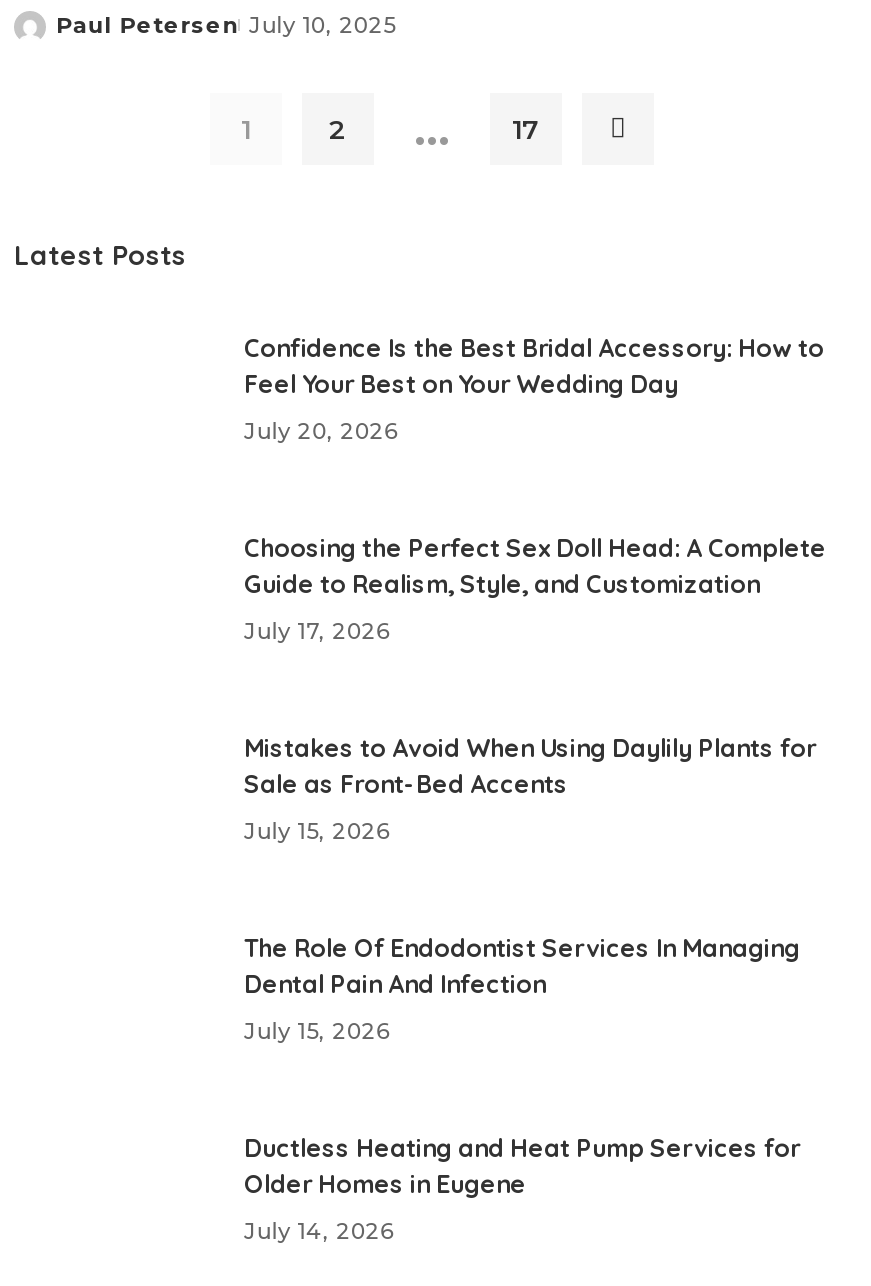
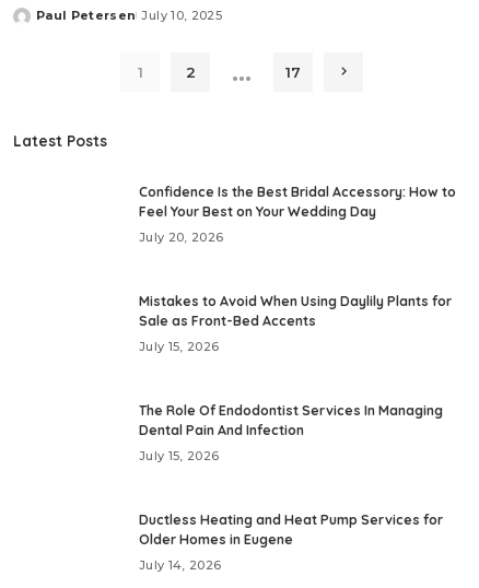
[244,534,826,646] Choosing the Perfect Sex Doll Head: A Complete | Guide to Realism, Style, and Customization | July 17, 2026 -> none

